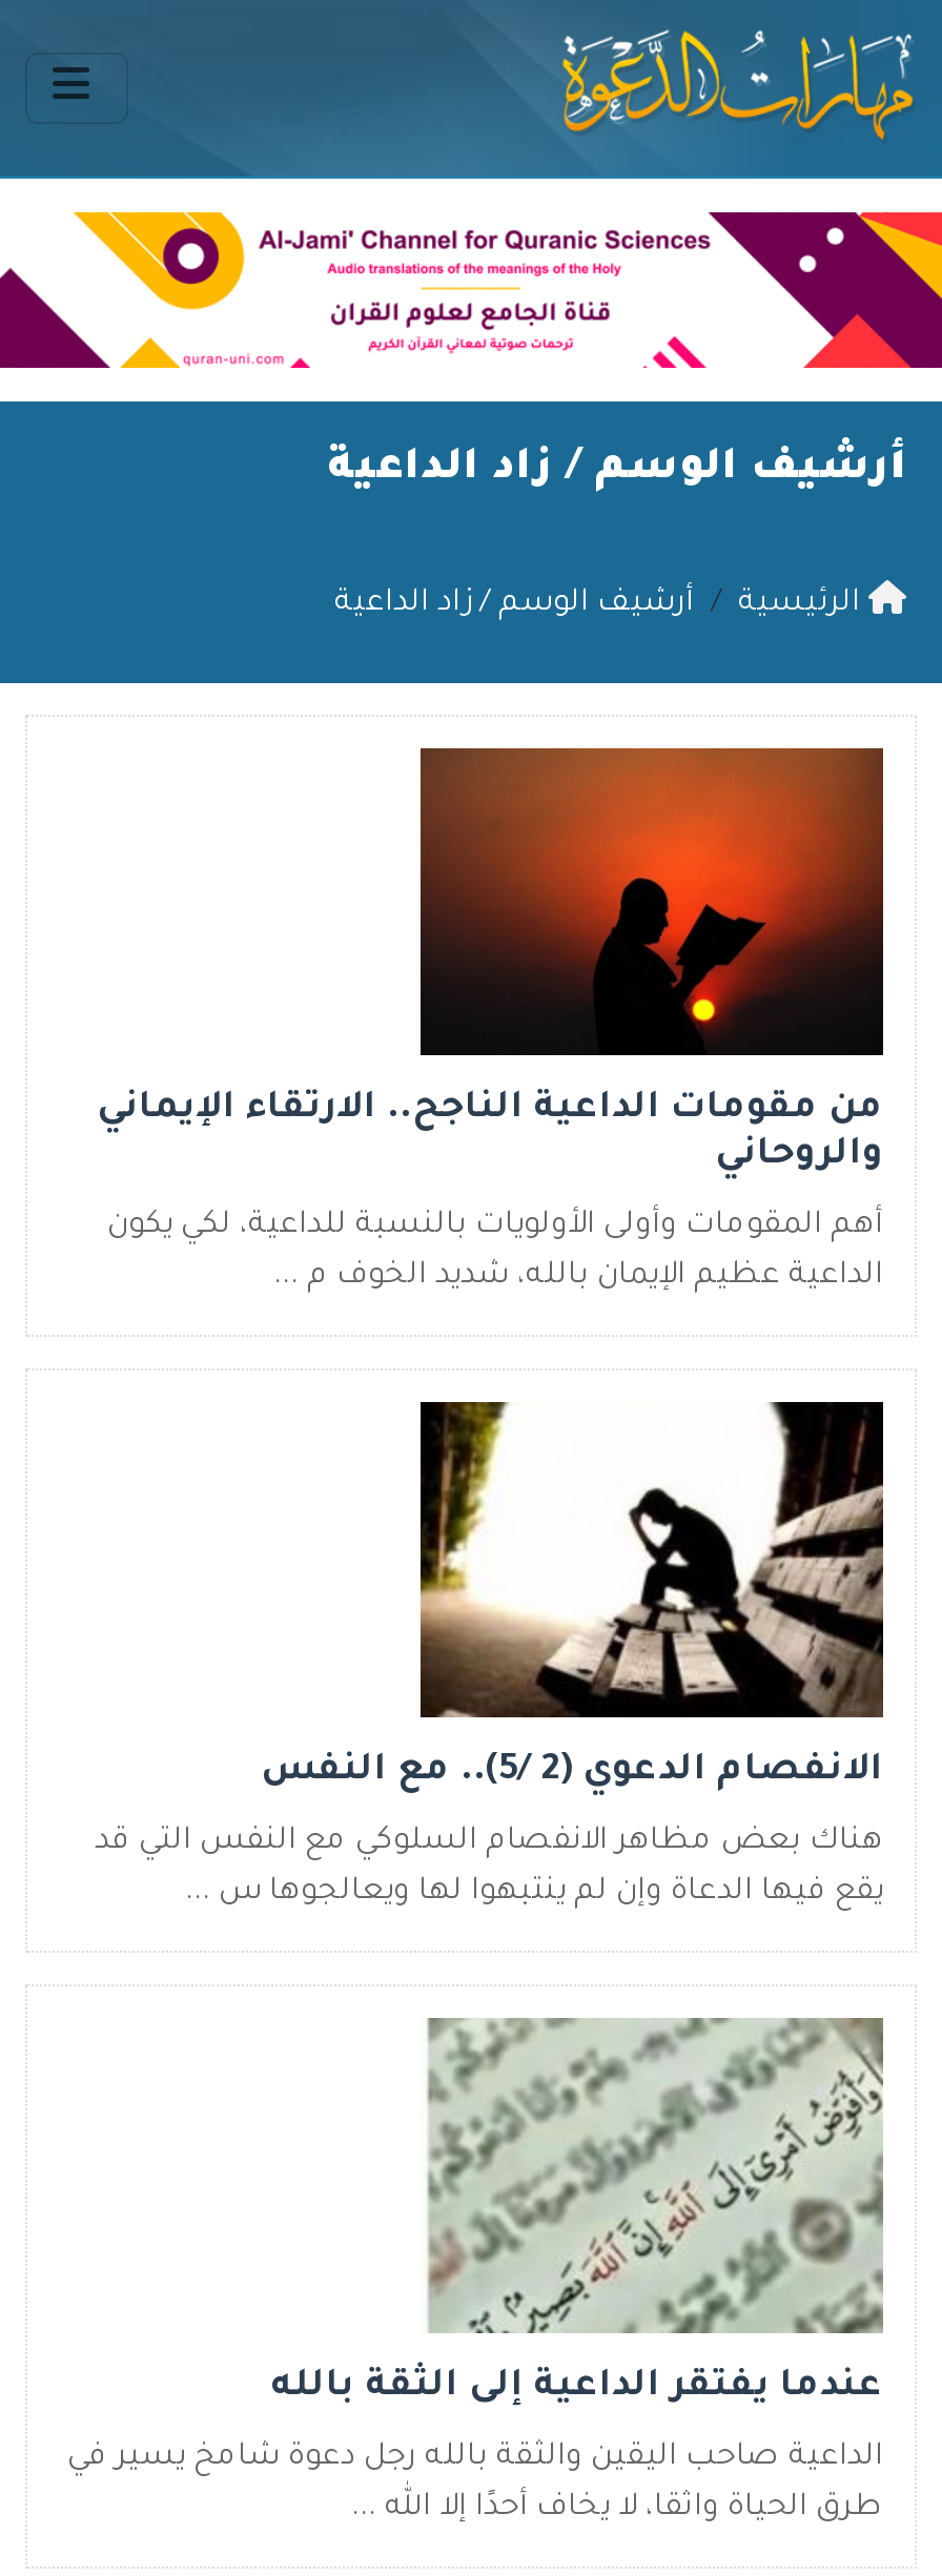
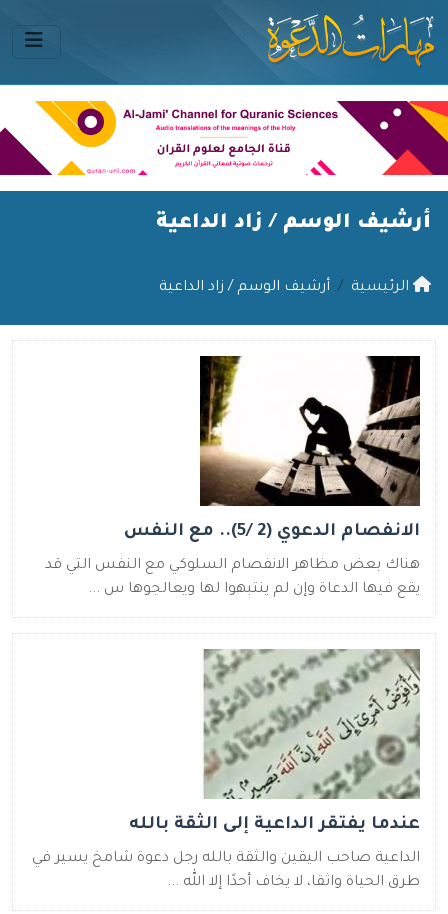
[97,746,885,1294] [image] | من مقومات الداعية الناجح.. الارتقاء الإيماني | والروحاني | أهم المقومات وأولى الأولويات بالنسبة للداعية، لكي يكون | الداعية عظيم الإيمان بالله، شديد الخوف م ... -> none

